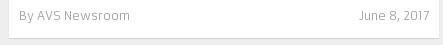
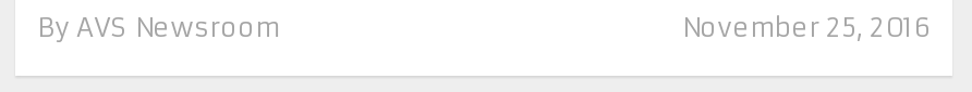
[359,8,429,23] June 8, 2017 -> [682,11,931,43] November 25, 2016

